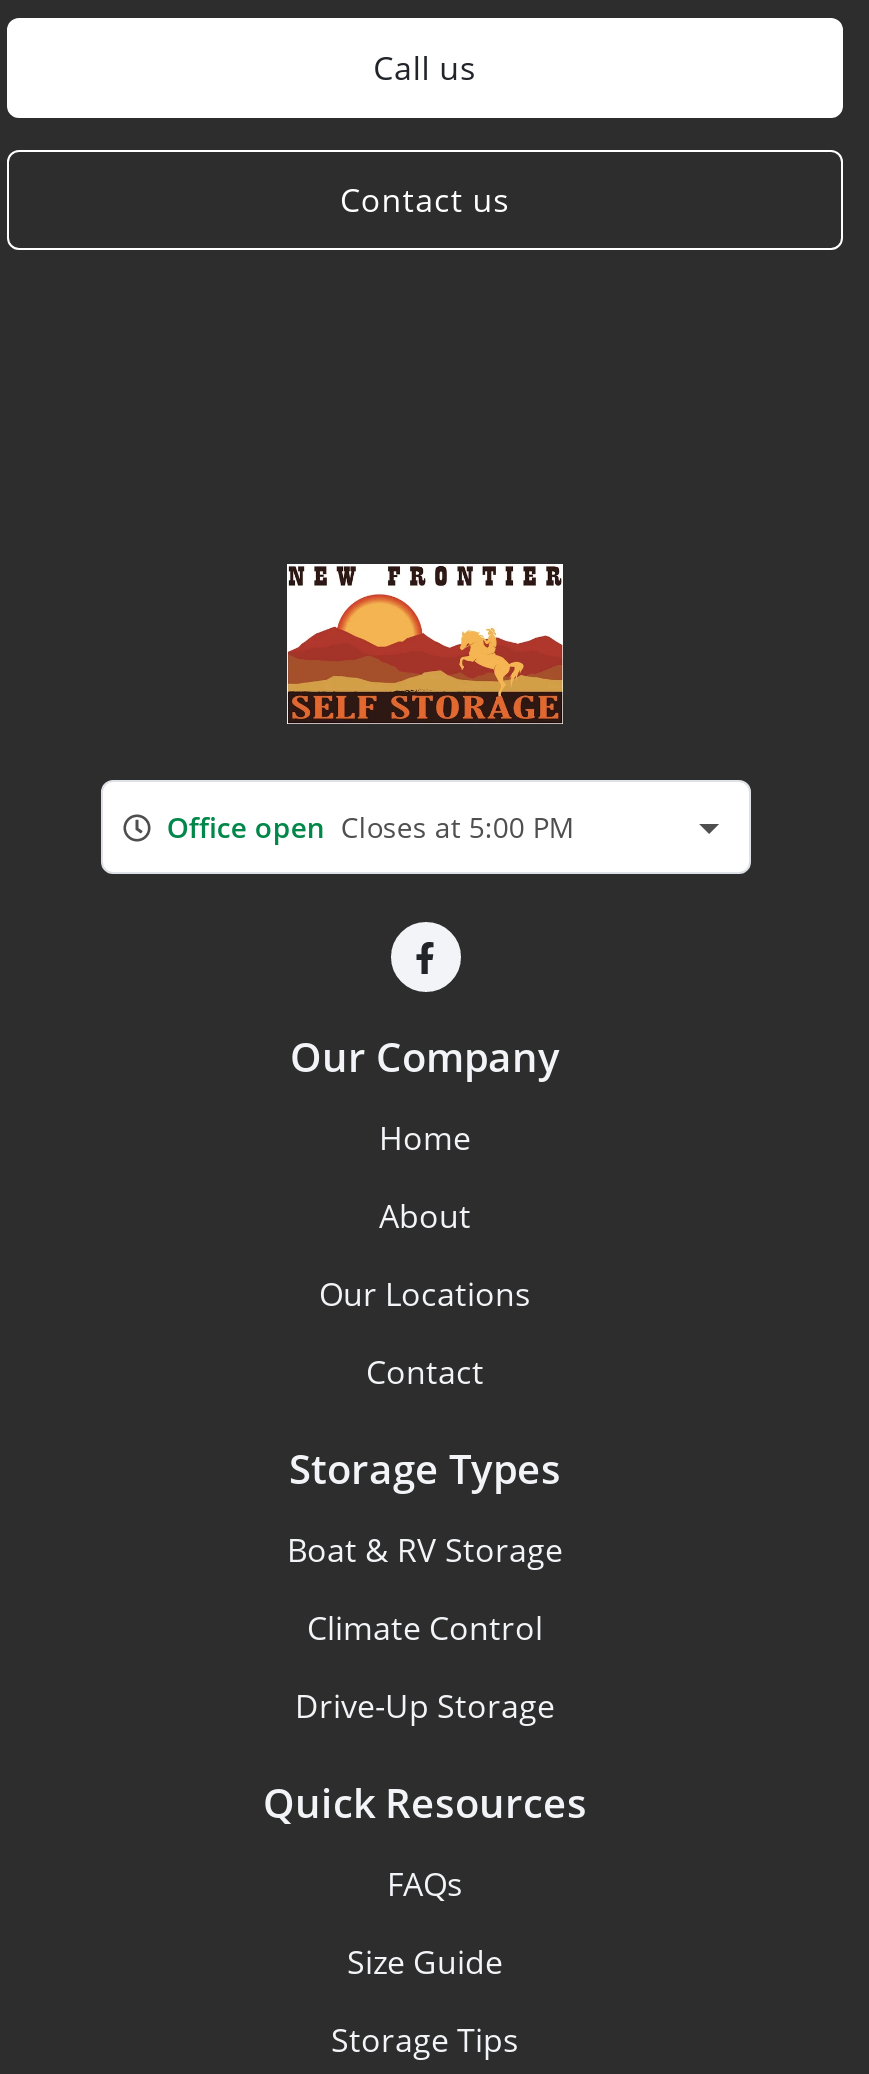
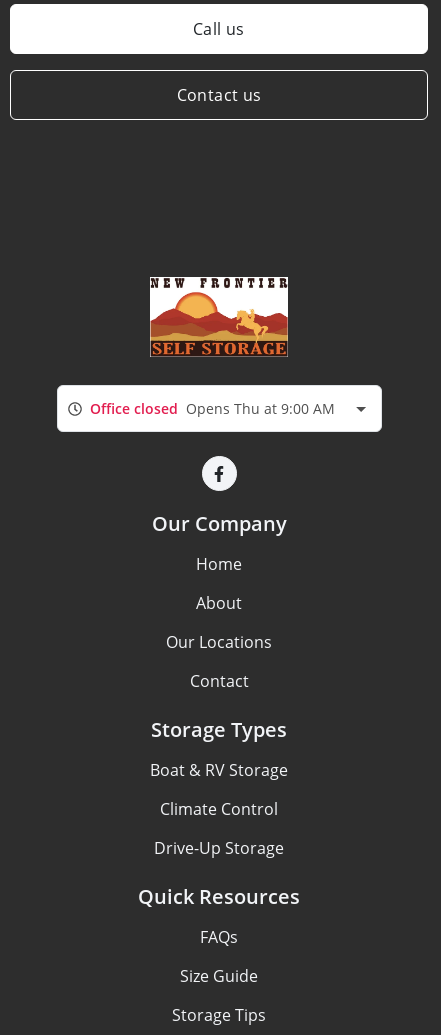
[167,808,575,846] Office open Closes at 5:00 PM -> [90,399,335,418] Office closed Opens Thu at 9:00 AM

